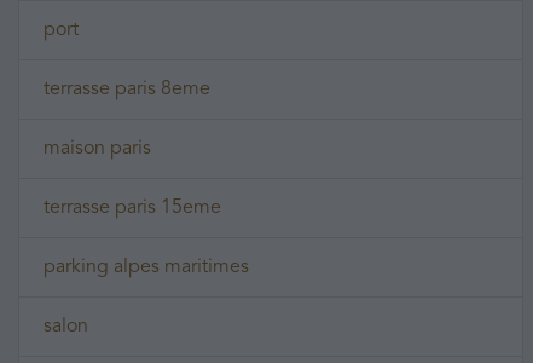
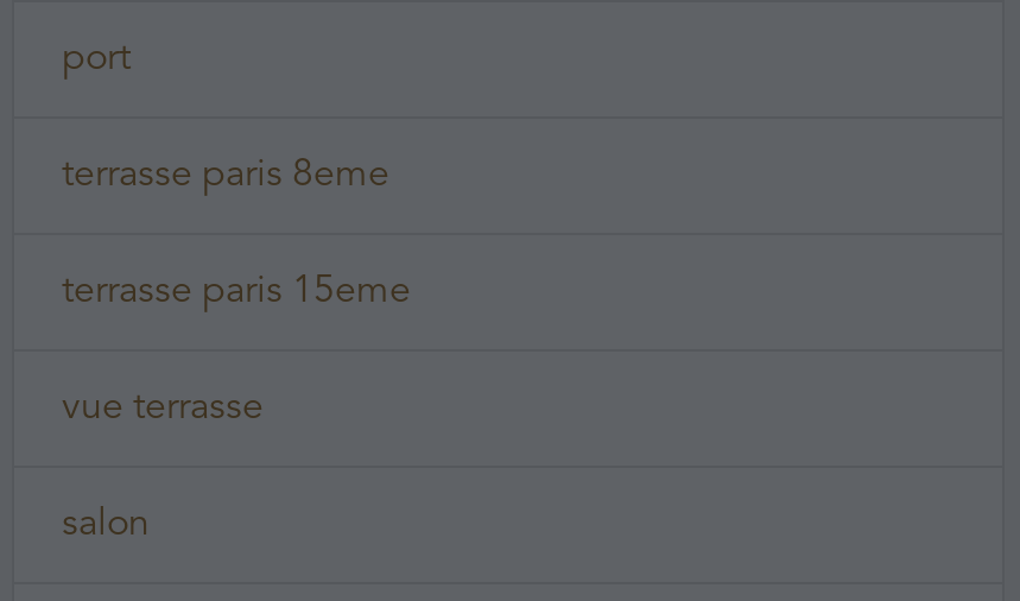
[44,139,151,159] maison paris -> none
[44,258,249,277] parking alpes maritimes -> [62,390,264,428] vue terrasse

